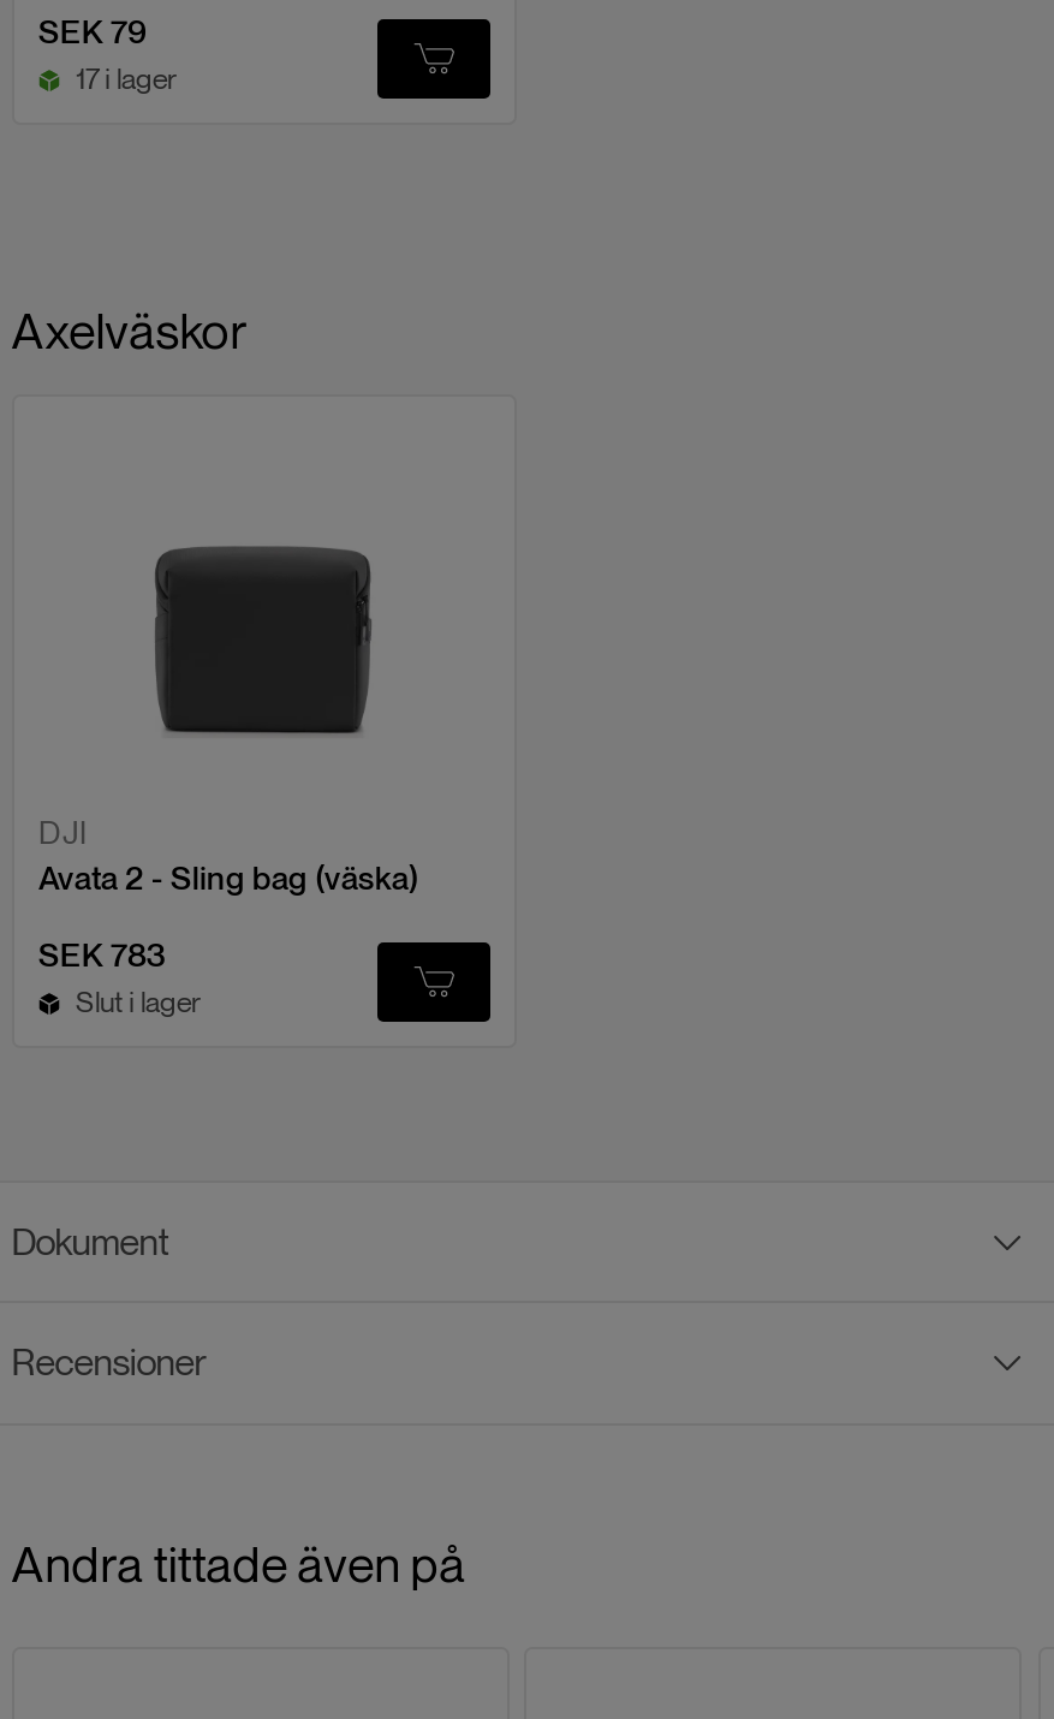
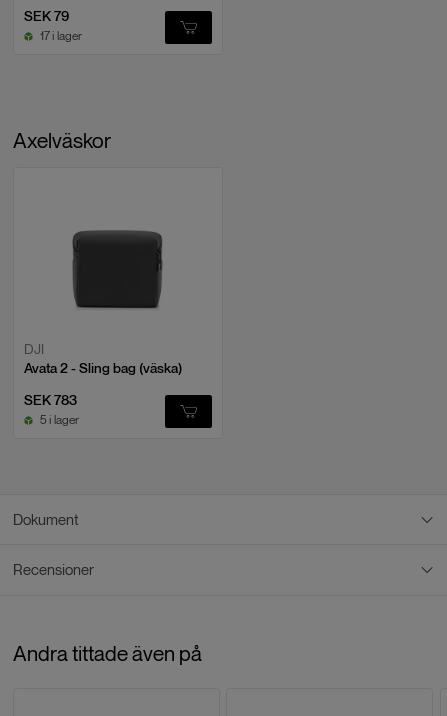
[76,983,201,1019] Slut i lager -> [39,412,78,427] 5 i lager

